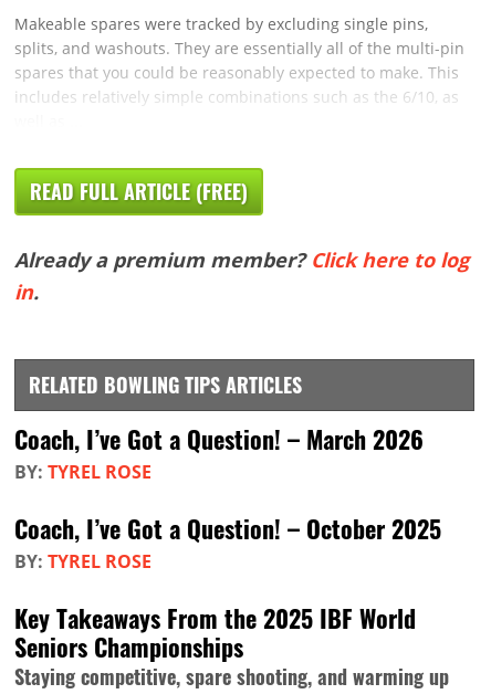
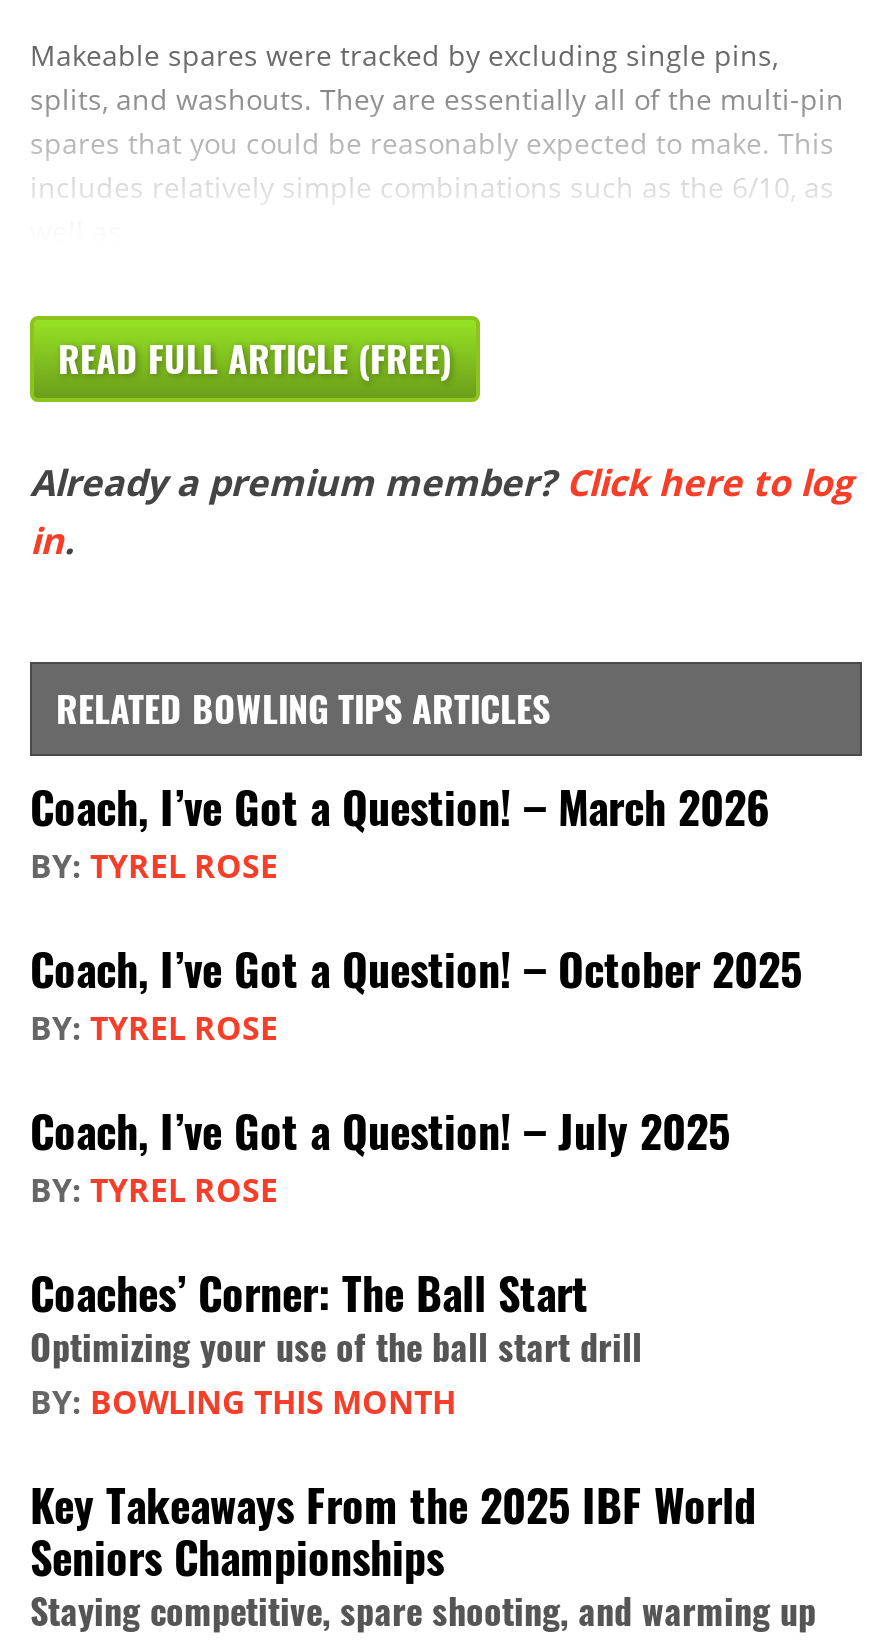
none -> [30,1098,730,1424] Coach, I’ve Got a Question! – July 2025 | BY: TYREL ROSE | Coaches’ Corner: The Ball Start | Optimizing your use of the ball start drill | BY: BOWLING THIS MONTH

